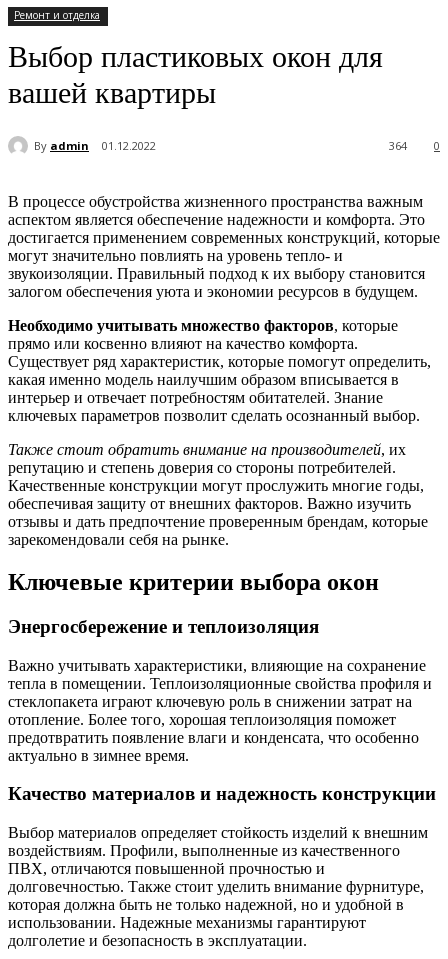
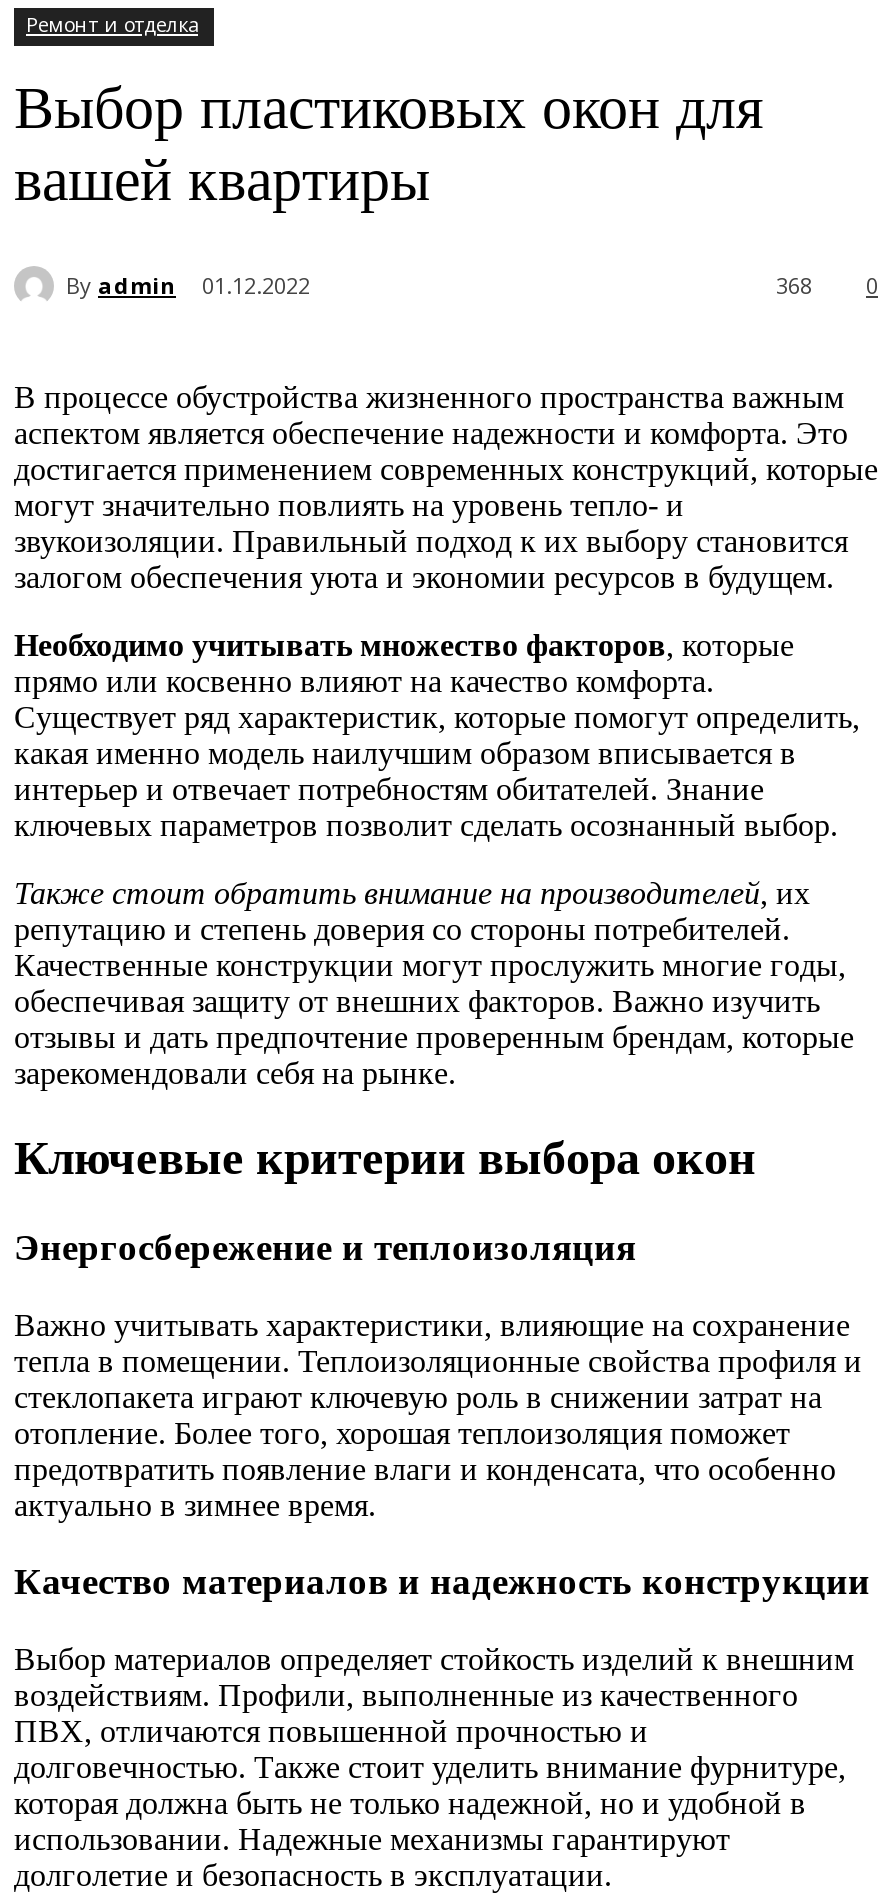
[389,138,440,153] 364 0 -> [776,270,878,300] 368 0

